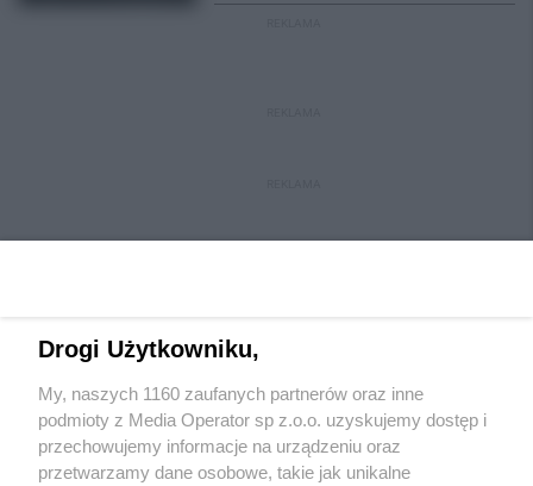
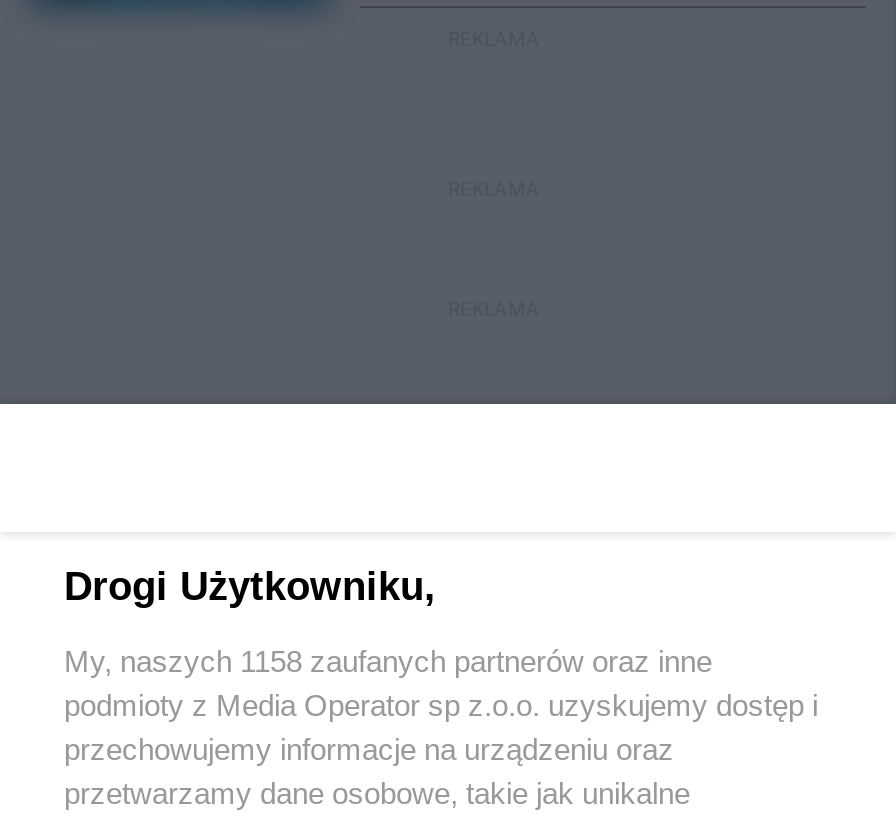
[38,384,424,404] My, naszych 1160 zaufanych partnerów oraz inne -> [64,644,712,678] My, naszych 1158 zaufanych partnerów oraz inne

